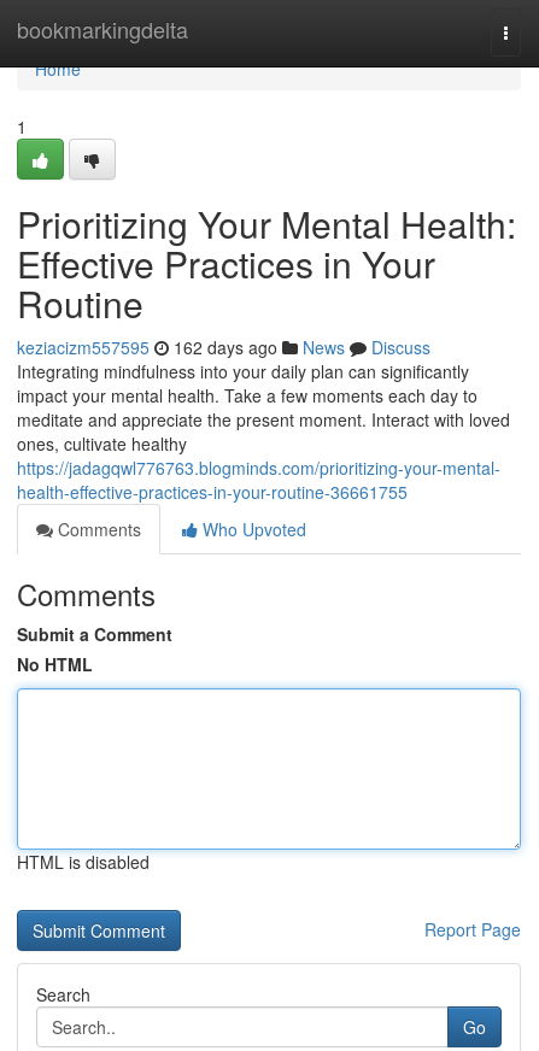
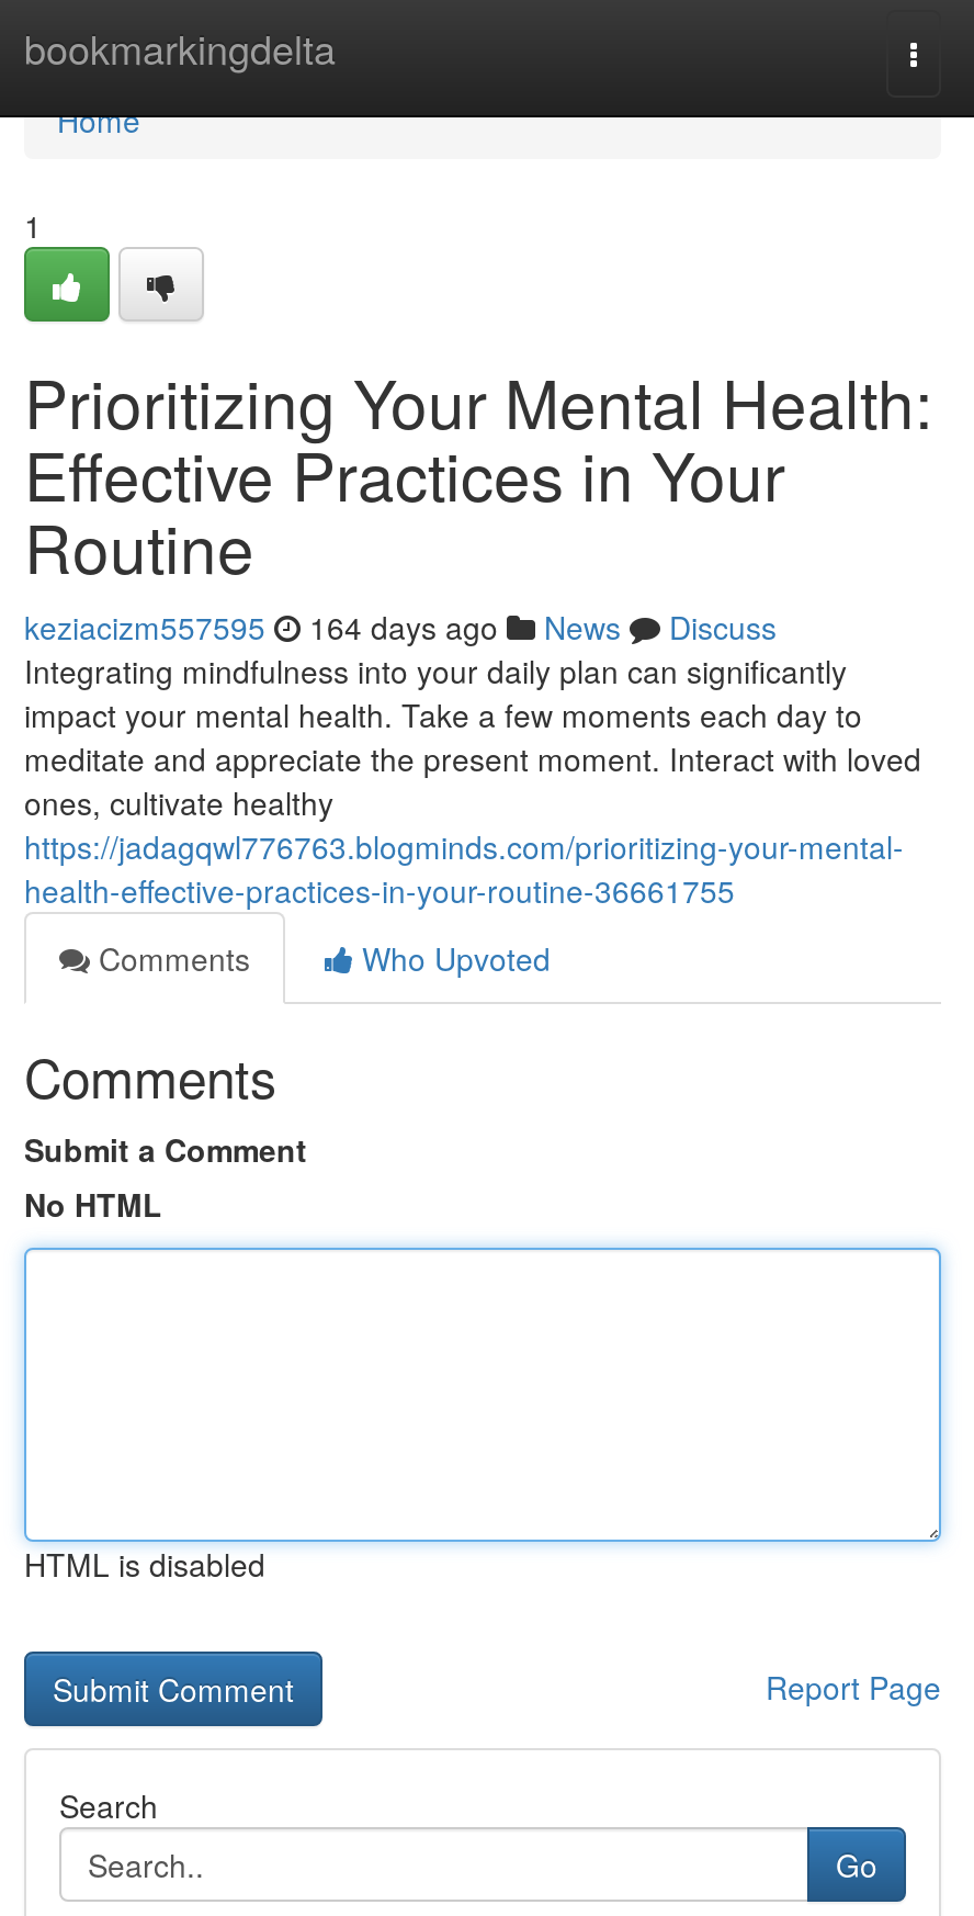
[17,335,430,359] keziacizm557595 162 days ago News Discuss -> [24,605,777,649] keziacizm557595 164 days ago News Discuss

